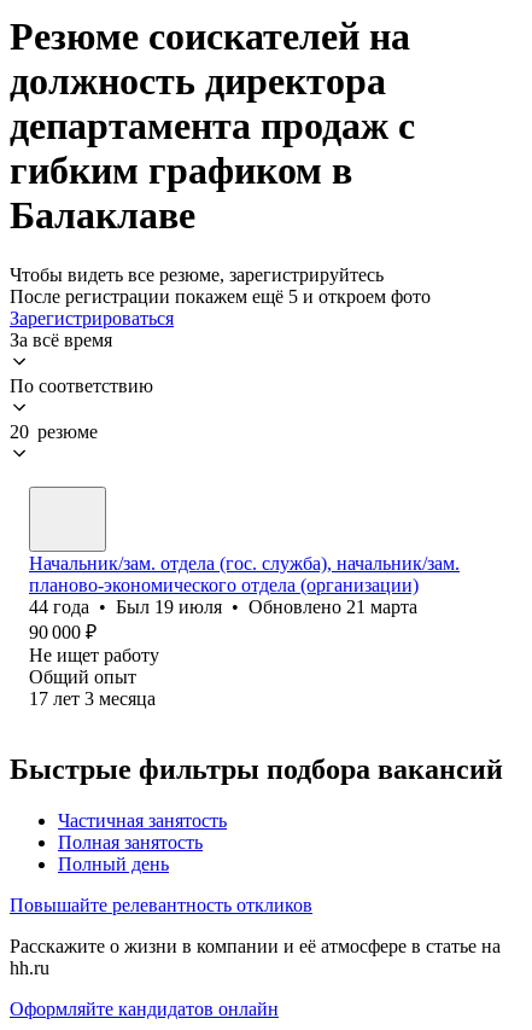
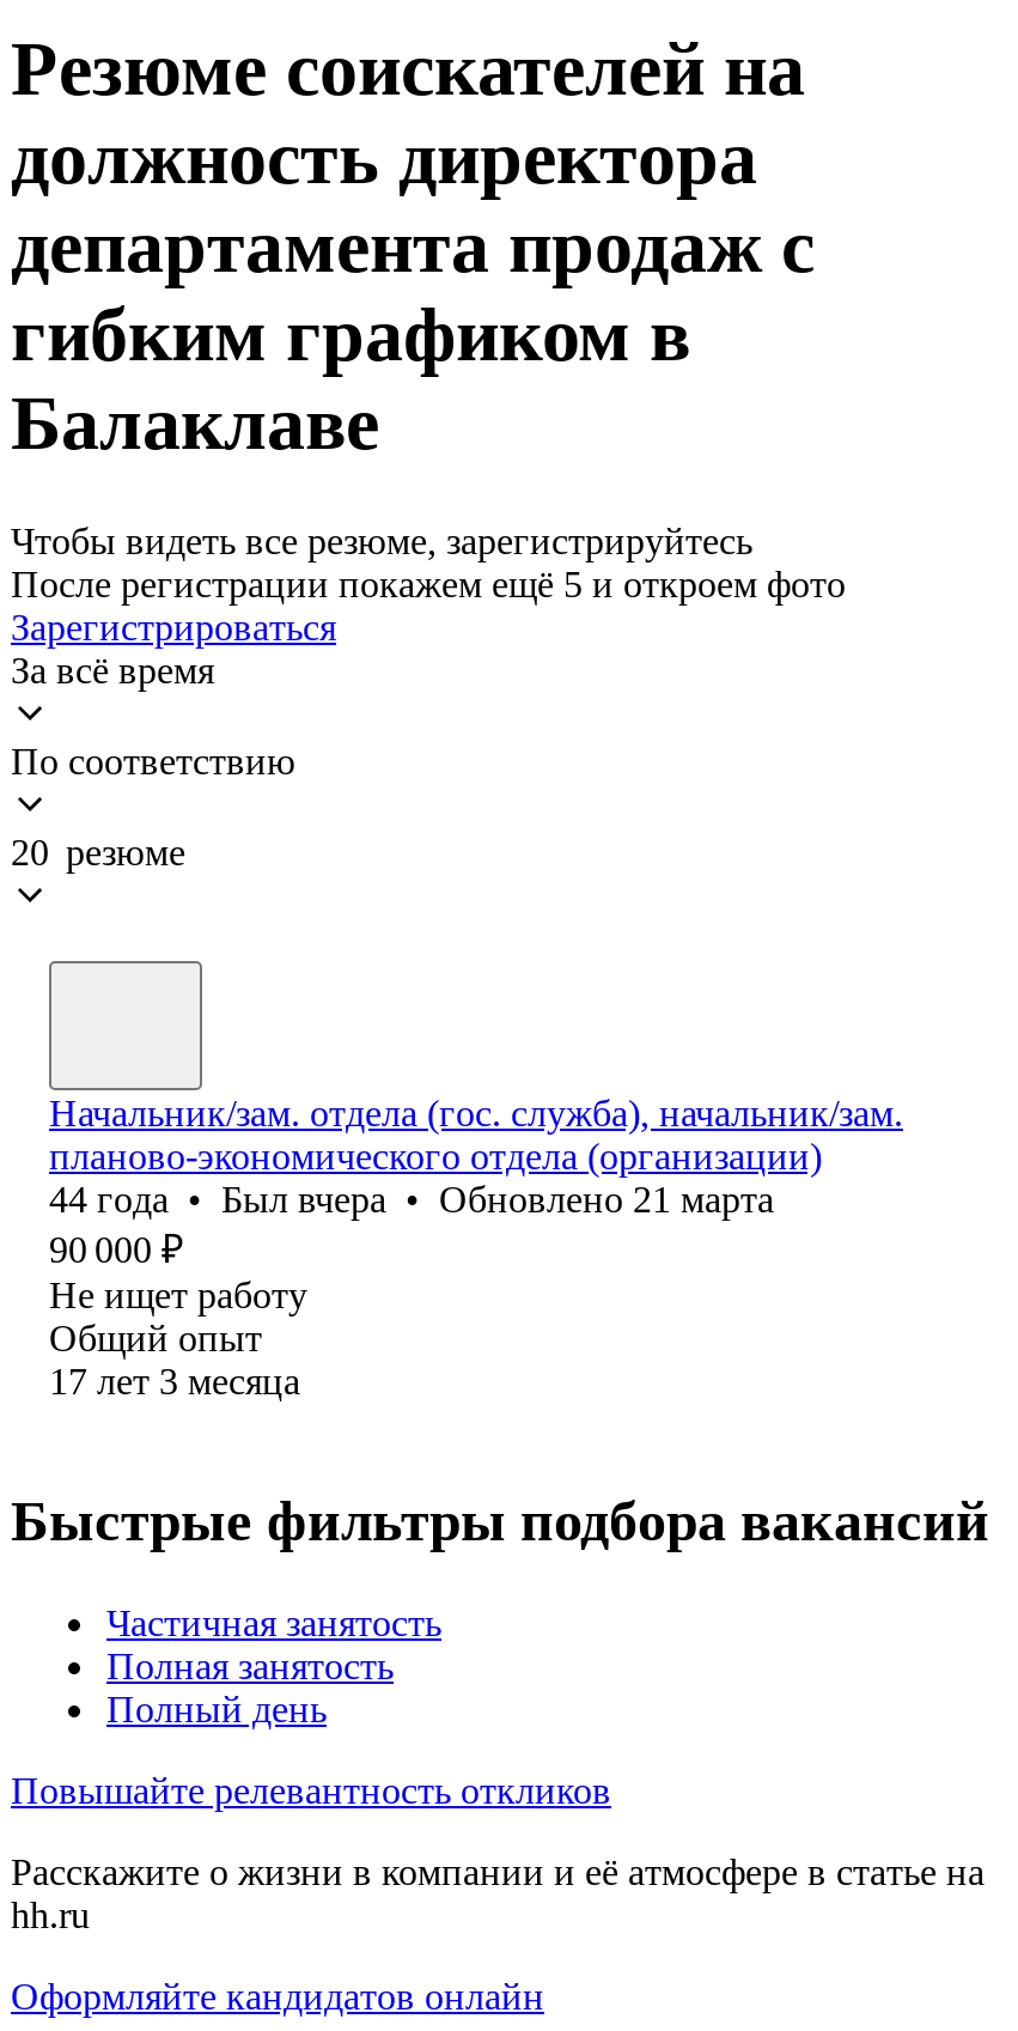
[29,596,417,617] 44 года • Был 19 июля • Обновлено 21 марта -> [49,1179,774,1219] 44 года • Был вчера • Обновлено 21 марта

